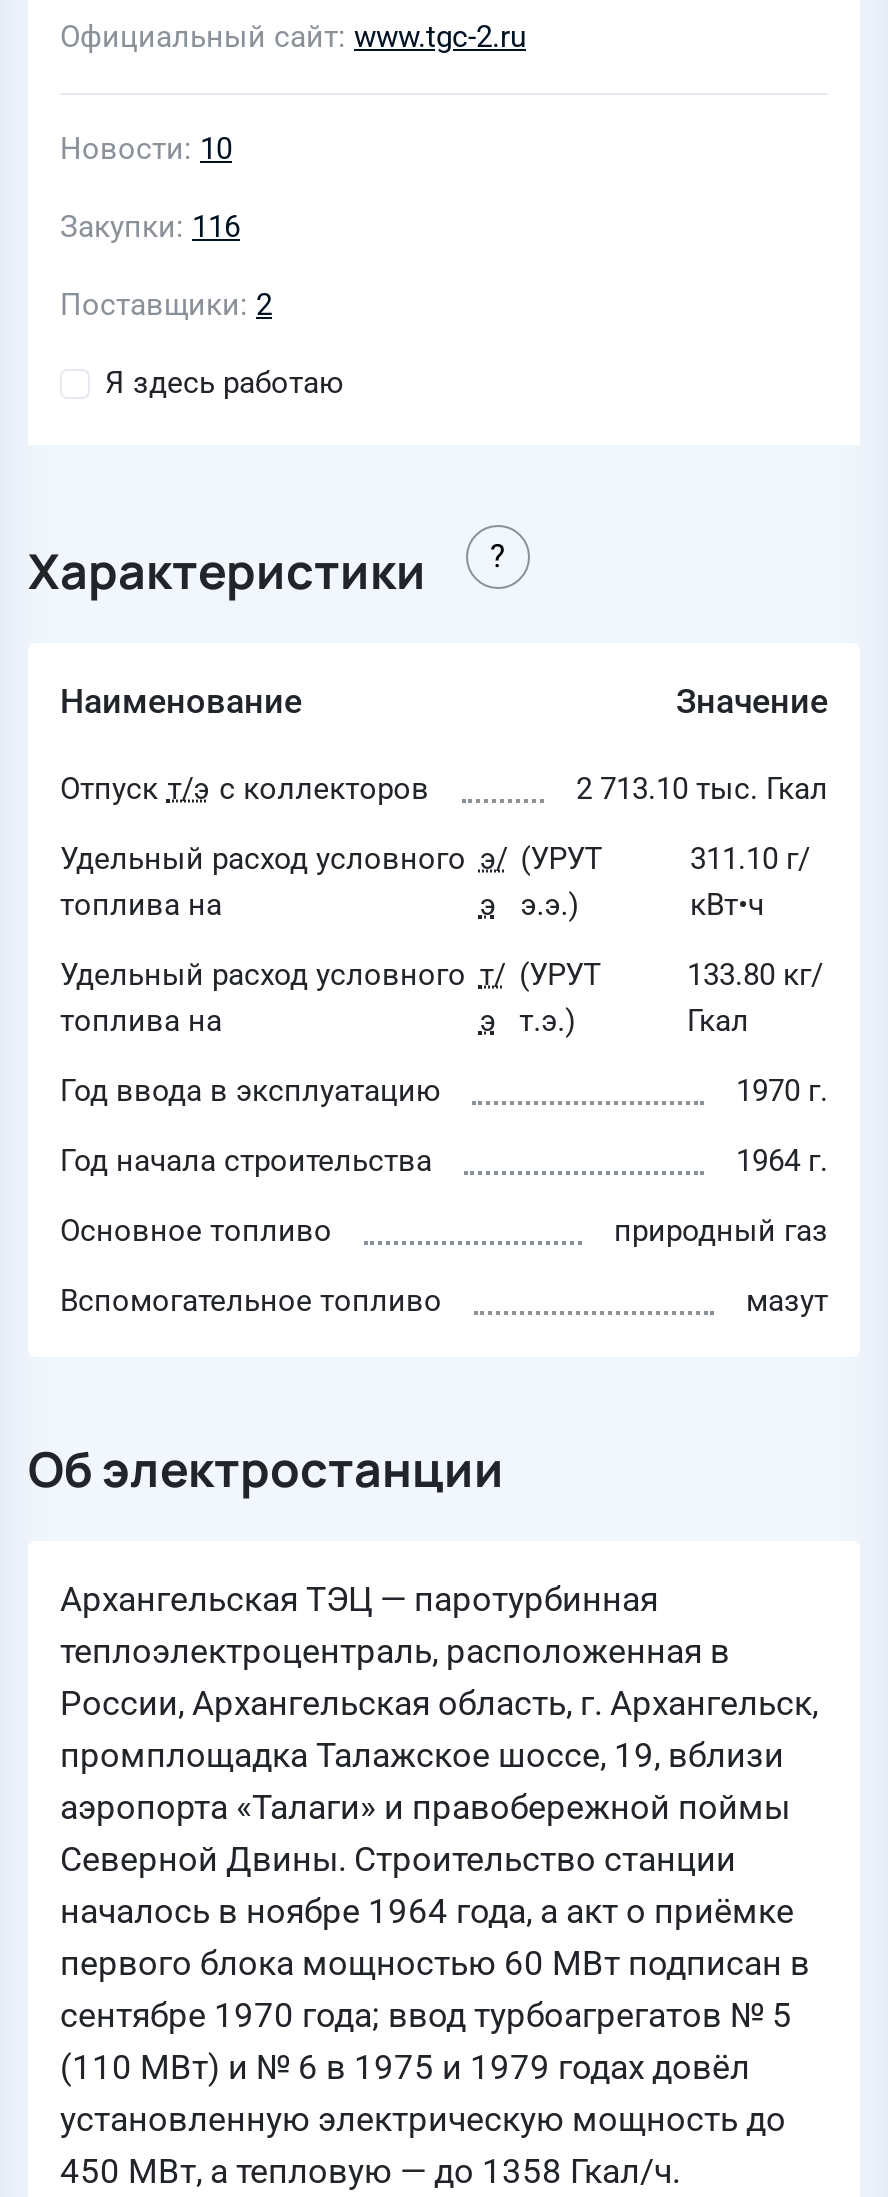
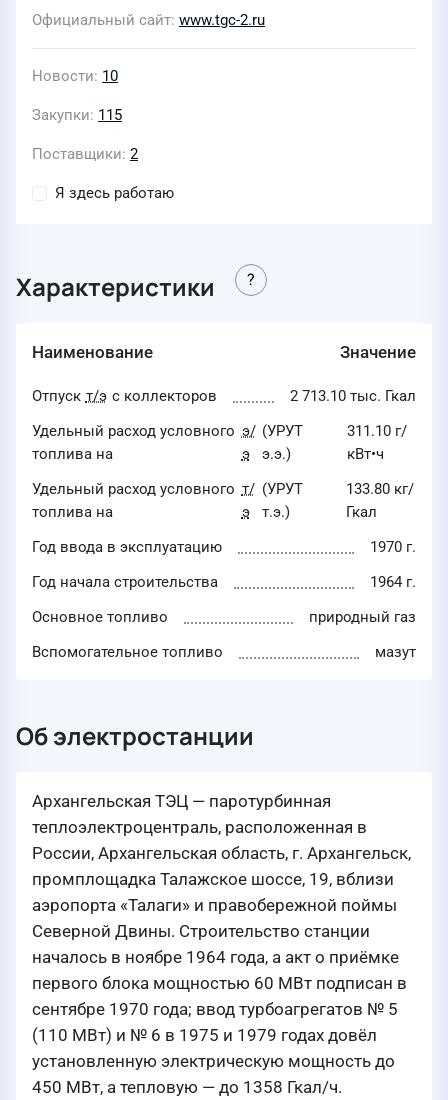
[60,209,240,245] Закупки 116 -> [32,106,122,124] Закупки 115

